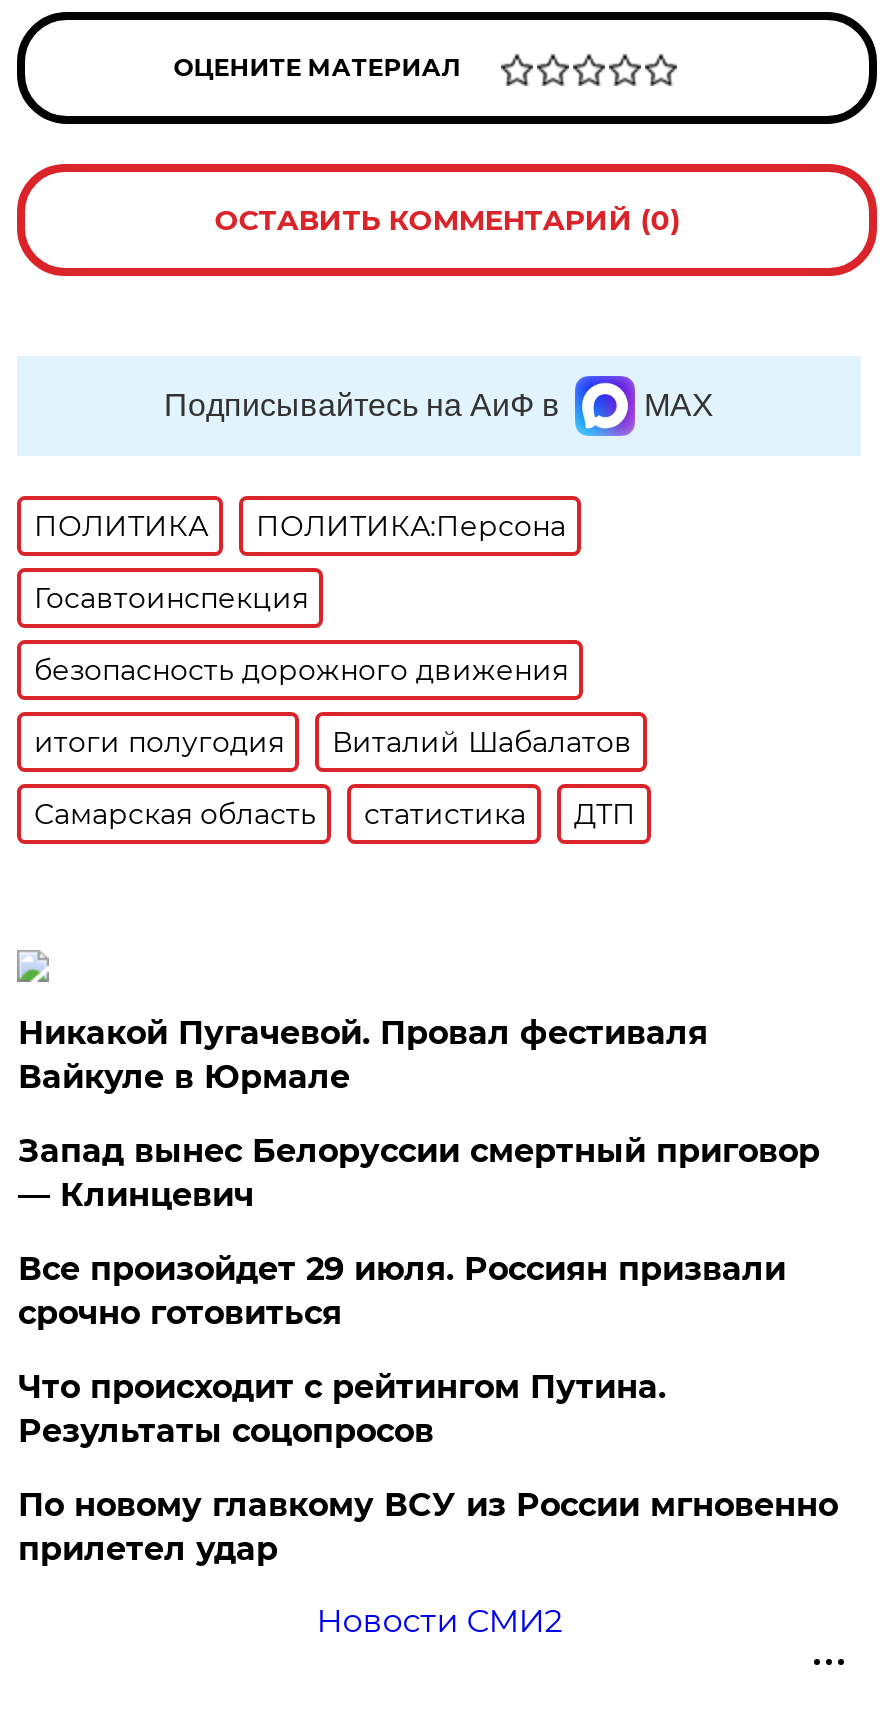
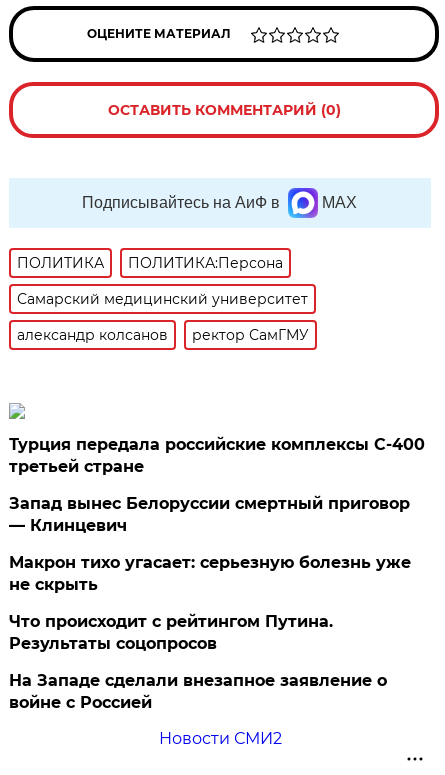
[34,580,636,832] Госавтоинспекция | безопасность дорожного движения | итоги полугодия | Виталий Шабалатов | Самарская область | статистика | ДТП -> [17,290,309,344] Самарский медицинский университет | александр колсанов | ректор СамГМУ
[18,1014,708,1096] Никакой Пугачевой. Провал фестиваля | Вайкуле в Юрмале -> [9,435,425,476] Турция передала российские комплексы С-400 | третьей стране
[18,1250,786,1332] Все произойдет 29 июля. Россиян призвали | срочно готовиться -> [9,553,411,594] Макрон тихо угасает: серьезную болезнь уже | не скрыть
[18,1486,838,1568] По новому главкому ВСУ из России мгновенно | прилетел удар -> [9,671,387,712] На Западе сделали внезапное заявление о | войне с Россией

